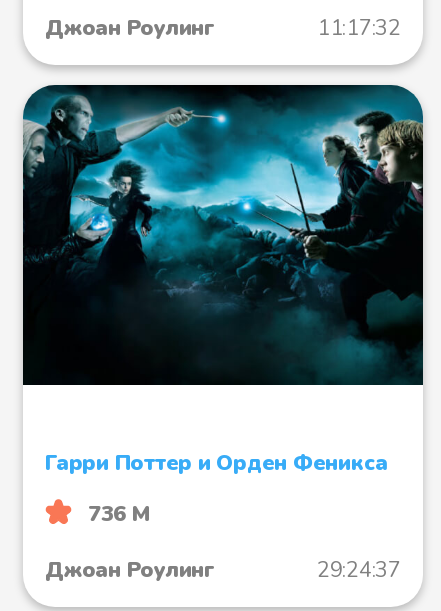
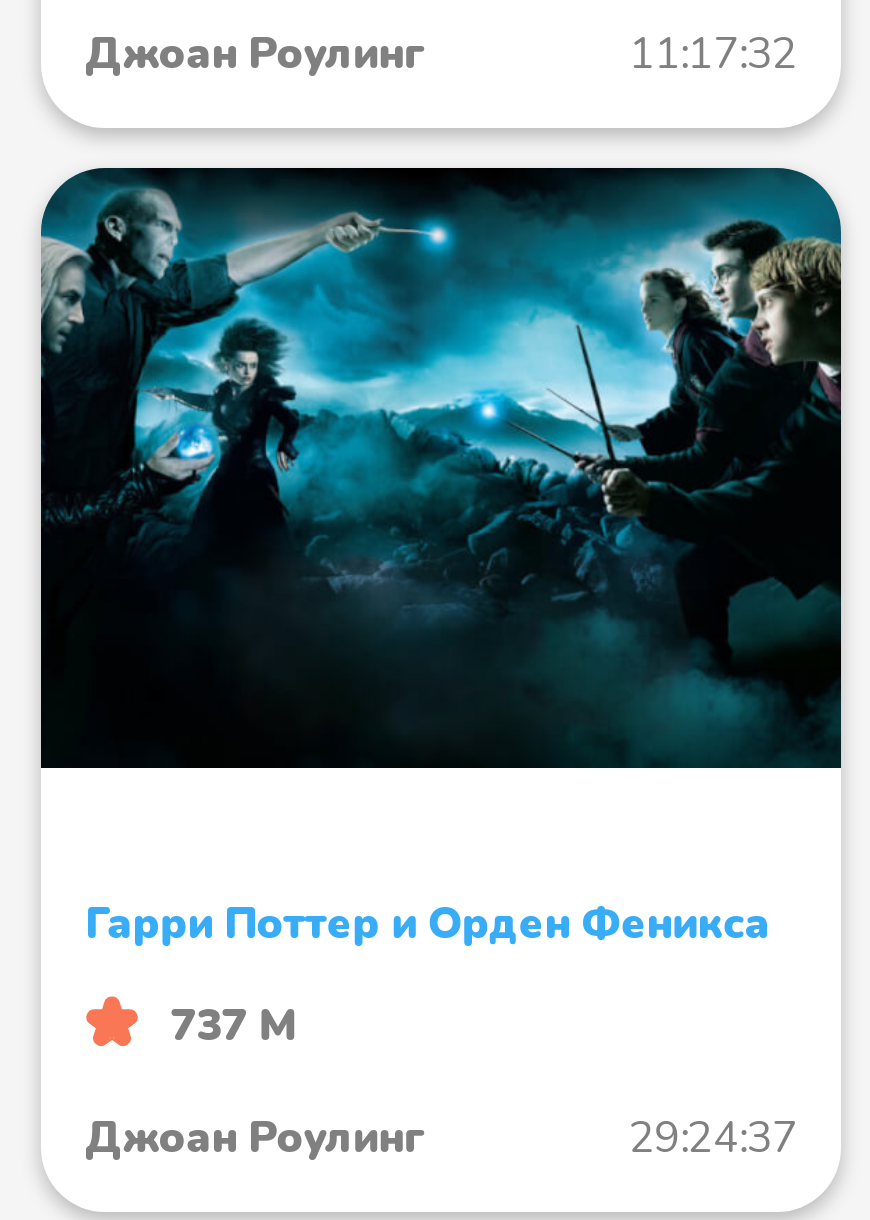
[82,500,150,530] 736 М -> [159,997,294,1057] 737 М

